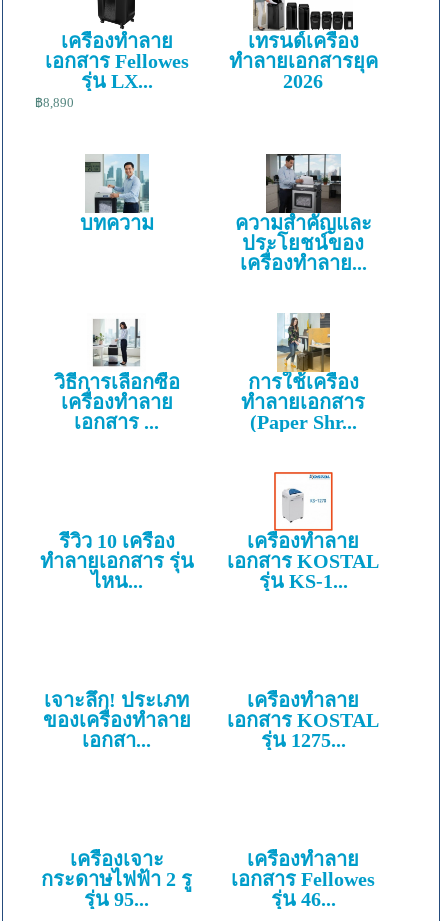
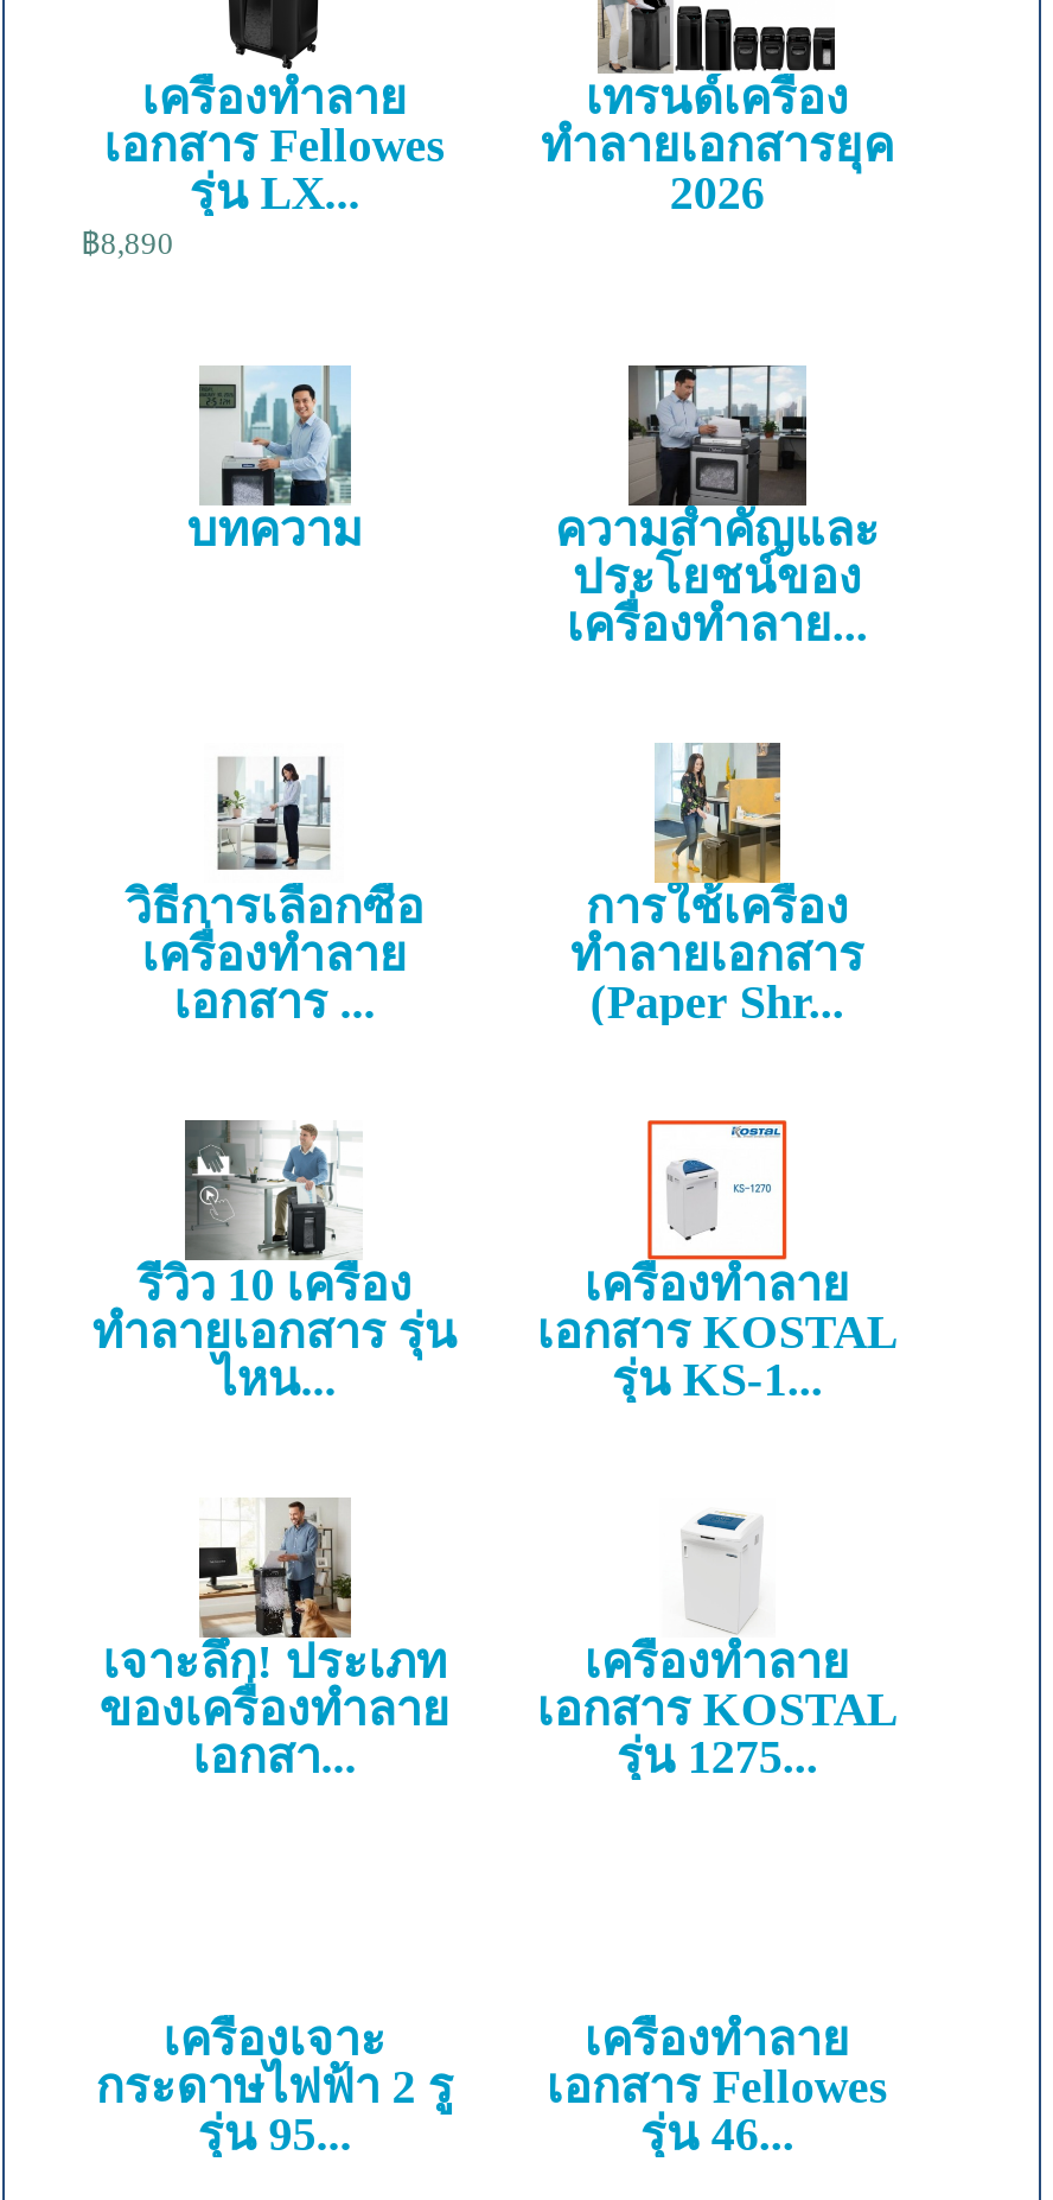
none -> [183,1118,358,1253] [image]
none -> [197,1498,353,1630] [image]
none -> [681,1512,761,1630] [image]

